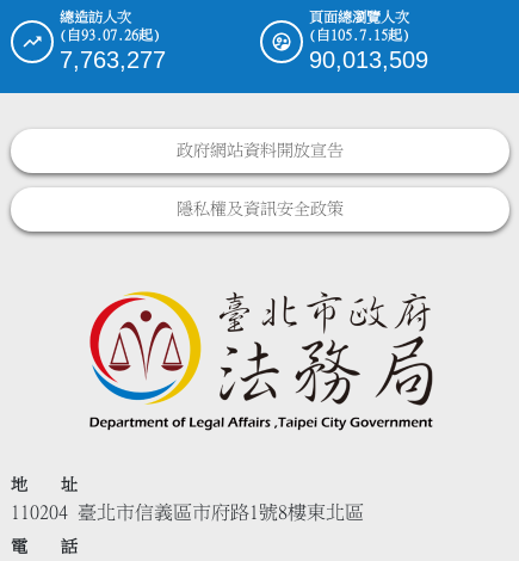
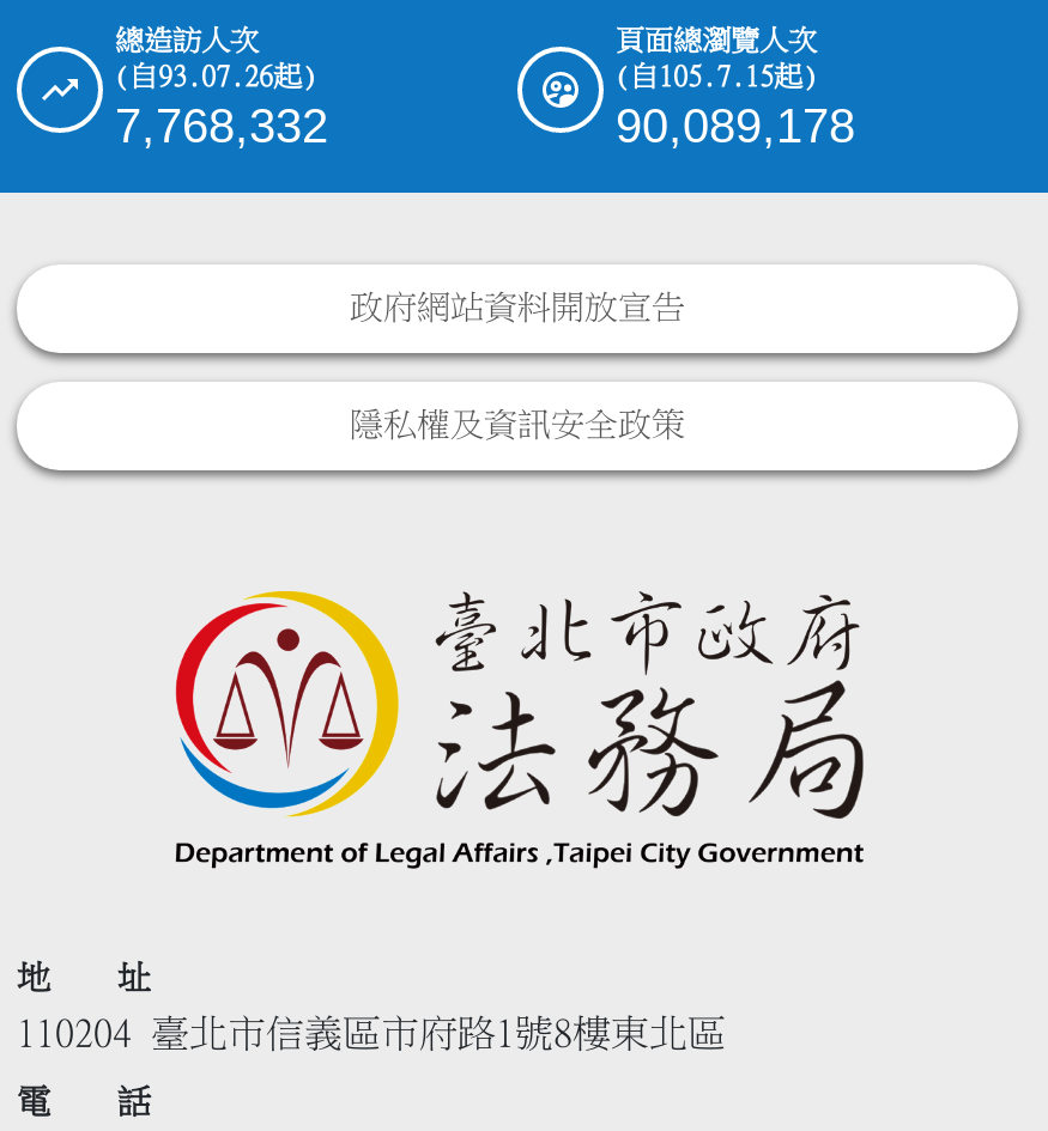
[60,47,166,73] 7,763,277 -> [115,101,328,153] 7,768,332
[309,47,428,73] 90,013,509 -> [616,101,855,153] 90,089,178

